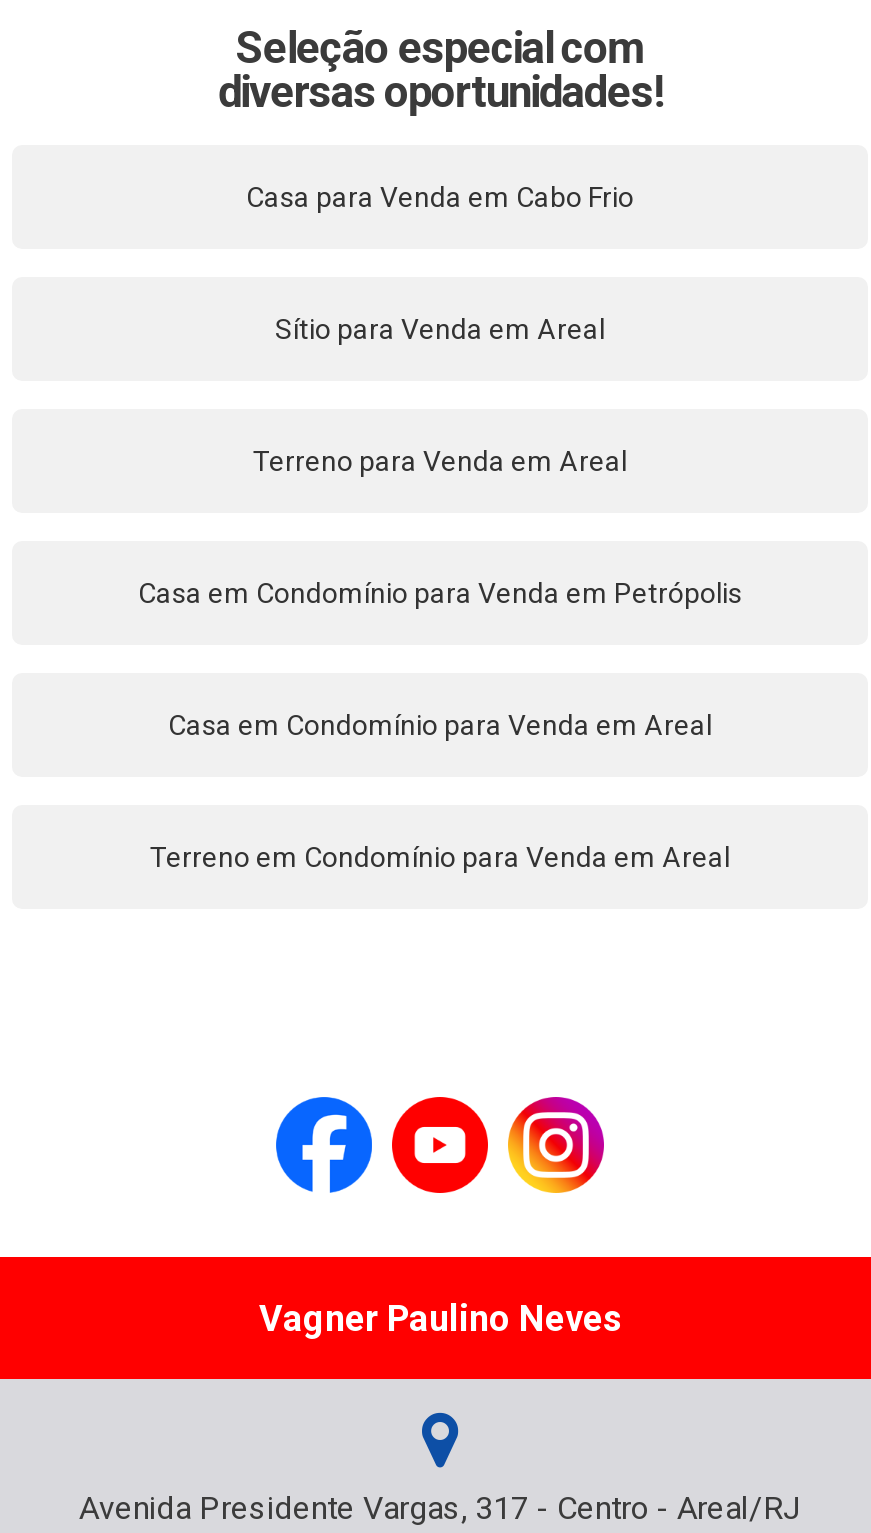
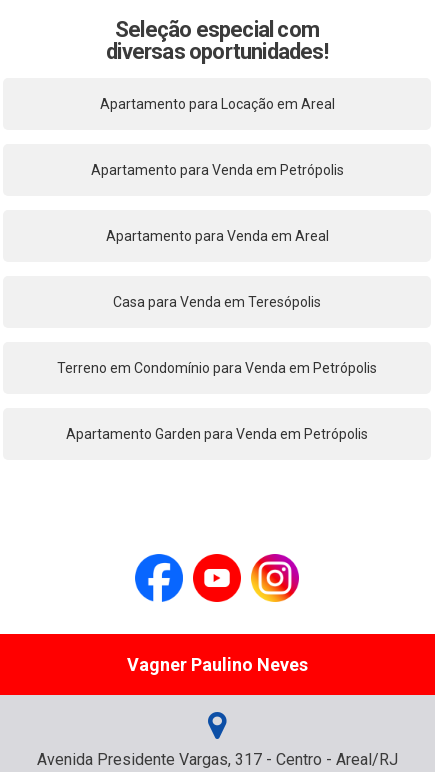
[246,181,634,213] Casa para Venda em Cabo Frio -> [99,96,334,112] Apartamento para Locação em Areal
[275,313,605,345] Sítio para Venda em Areal -> [90,162,343,178] Apartamento para Venda em Petrópolis
[253,445,627,477] Terreno para Venda em Areal -> [105,228,328,244] Apartamento para Venda em Areal
[138,577,742,609] Casa em Condomínio para Venda em Petrópolis -> [113,294,321,310] Casa para Venda em Teresópolis
[168,709,712,741] Casa em Condomínio para Venda em Areal -> [57,360,377,376] Terreno em Condomínio para Venda em Petrópolis
[150,841,730,873] Terreno em Condomínio para Venda em Areal -> [66,426,368,442] Apartamento Garden para Venda em Petrópolis

